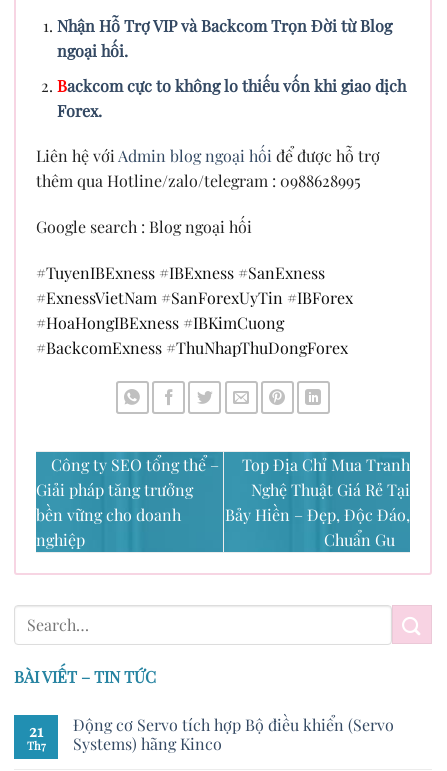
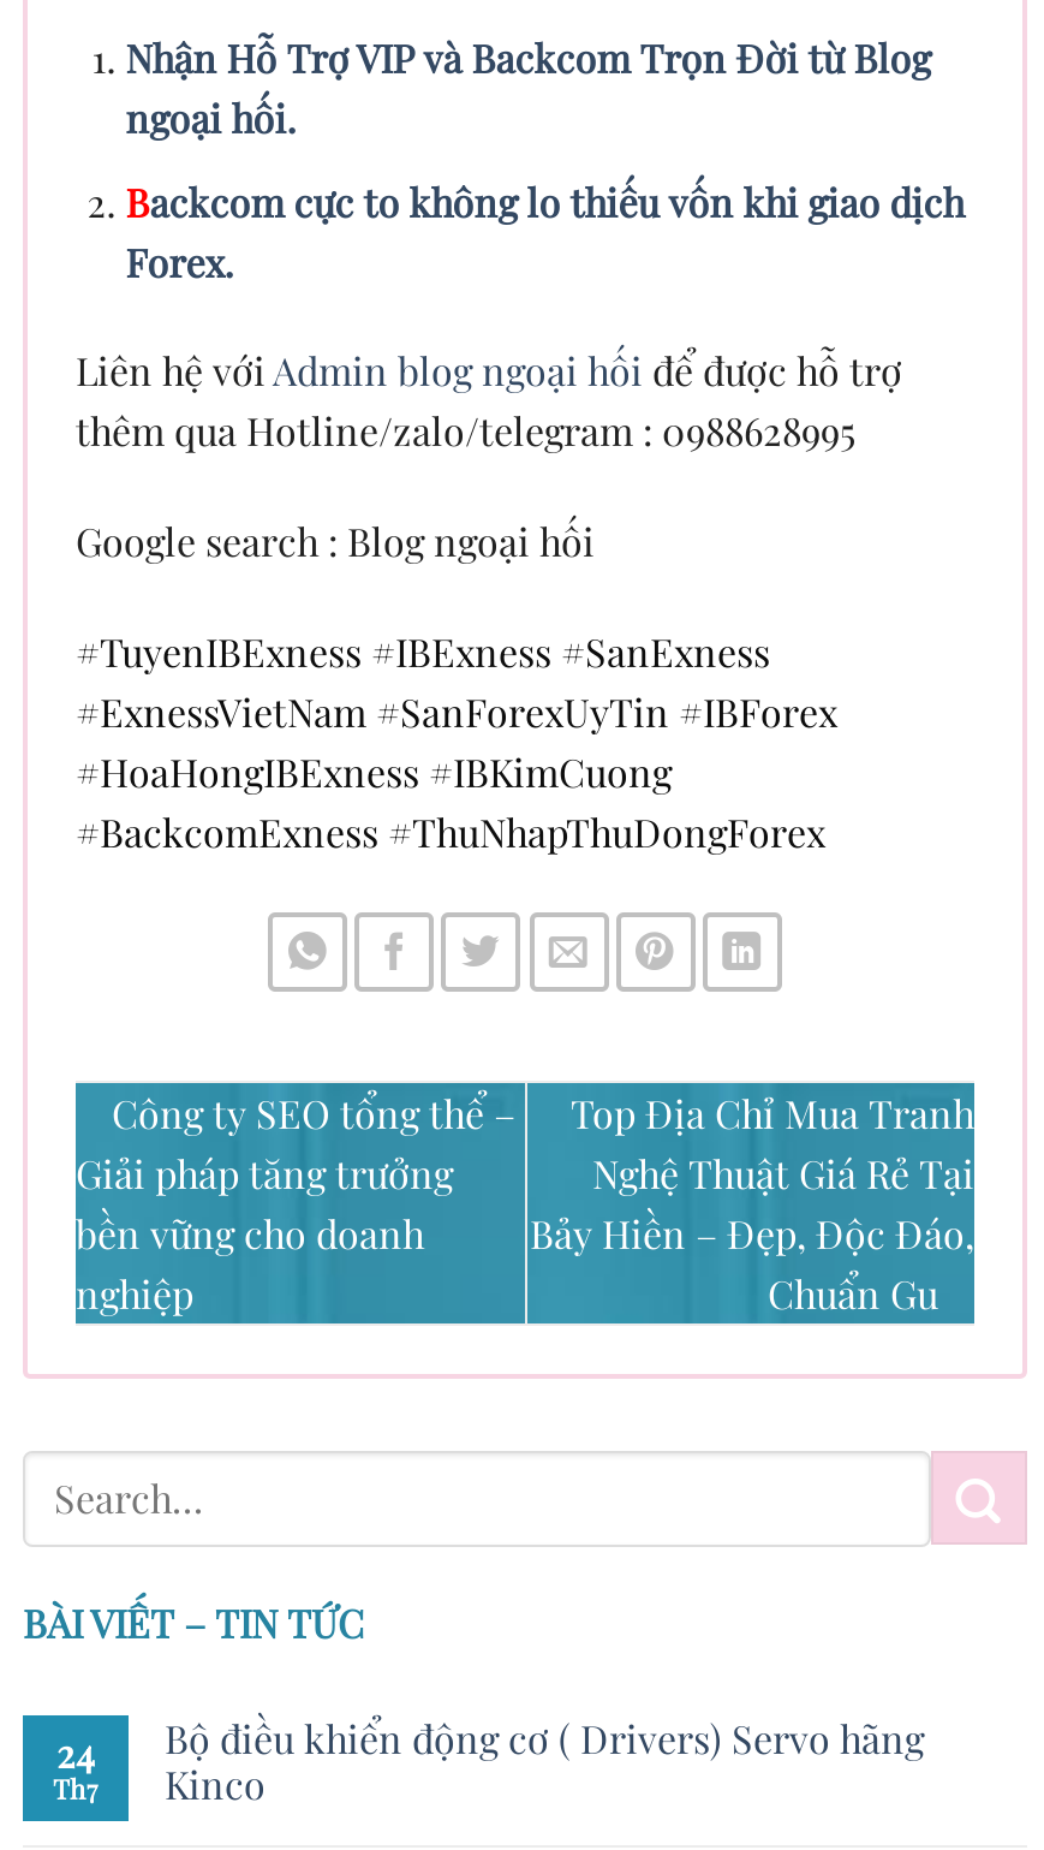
[73,714,394,754] Động cơ Servo tích hợp Bộ điều khiển (Servo | Systems) hãng Kinco -> [165,1713,924,1809] Bộ điều khiển động cơ ( Drivers) Servo hãng | Kinco
[29,720,43,741] 21 -> [56,1727,95,1778] 24

